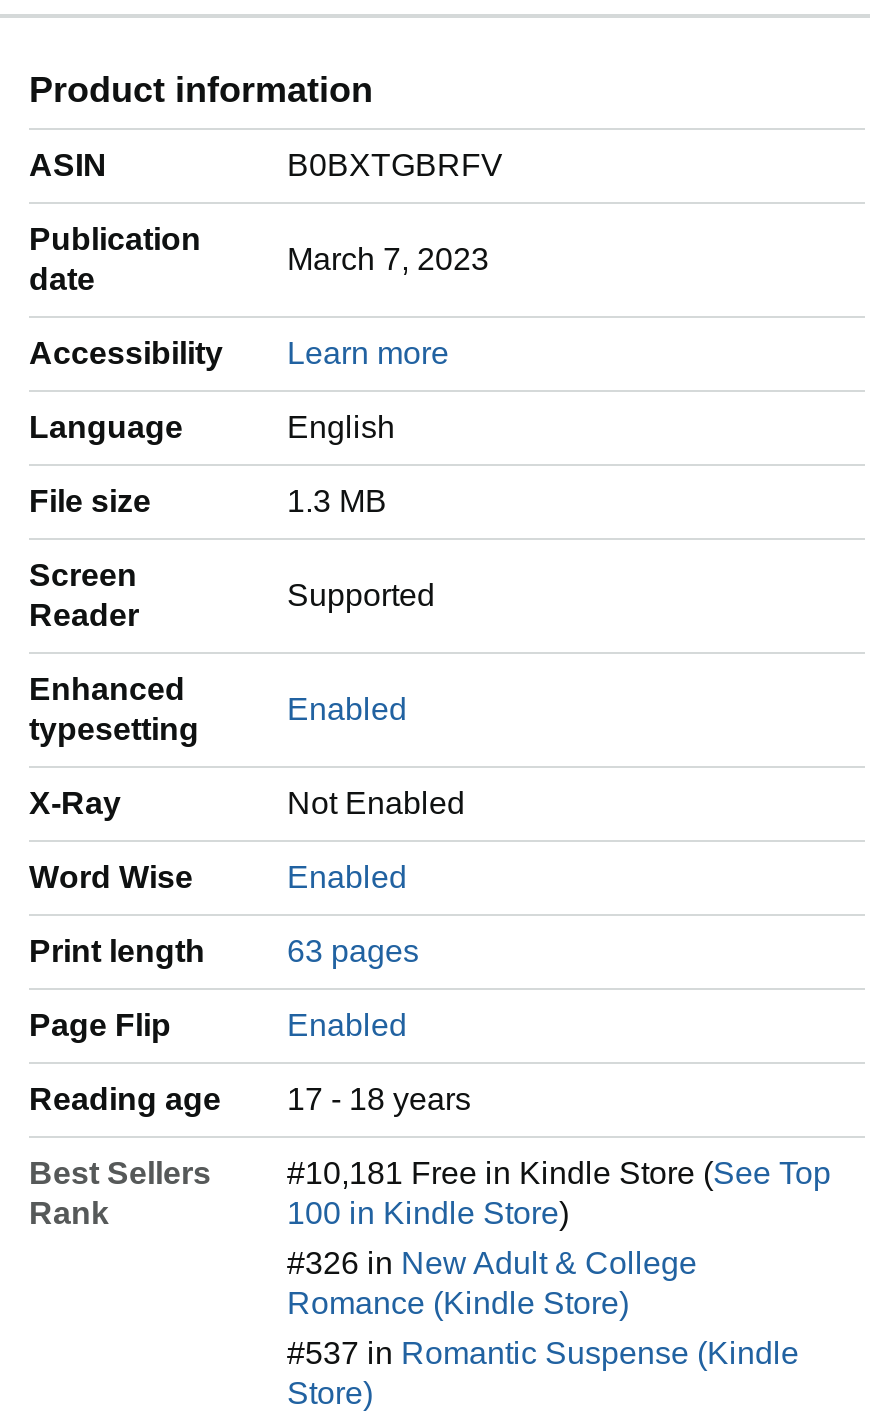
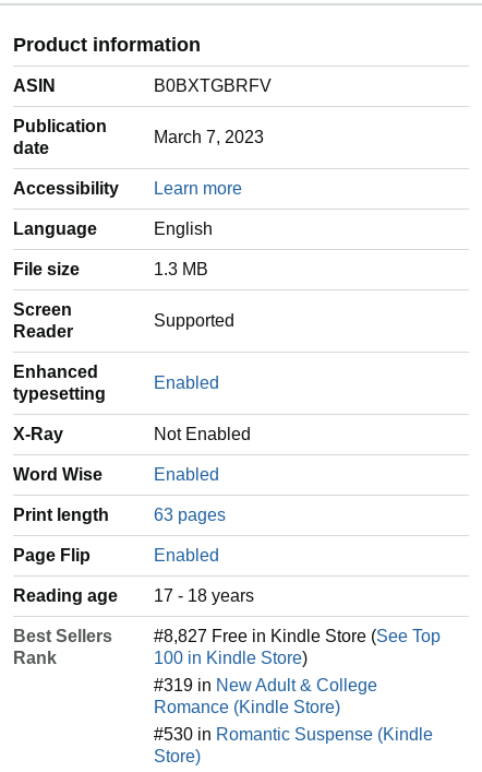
[287,1156,831,1190] #10,181 Free in Kindle Store (See Top -> [154,627,441,645] #8,827 Free in Kindle Store (See Top
[287,1246,697,1280] #326 in New Adult & College -> [154,676,377,694] #319 in New Adult & College
[287,1336,799,1370] #537 in Romantic Suspense (Kindle -> [154,725,433,744] #530 in Romantic Suspense (Kindle

